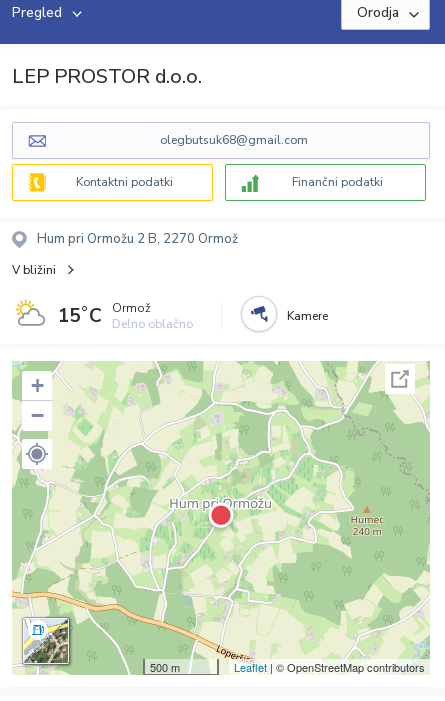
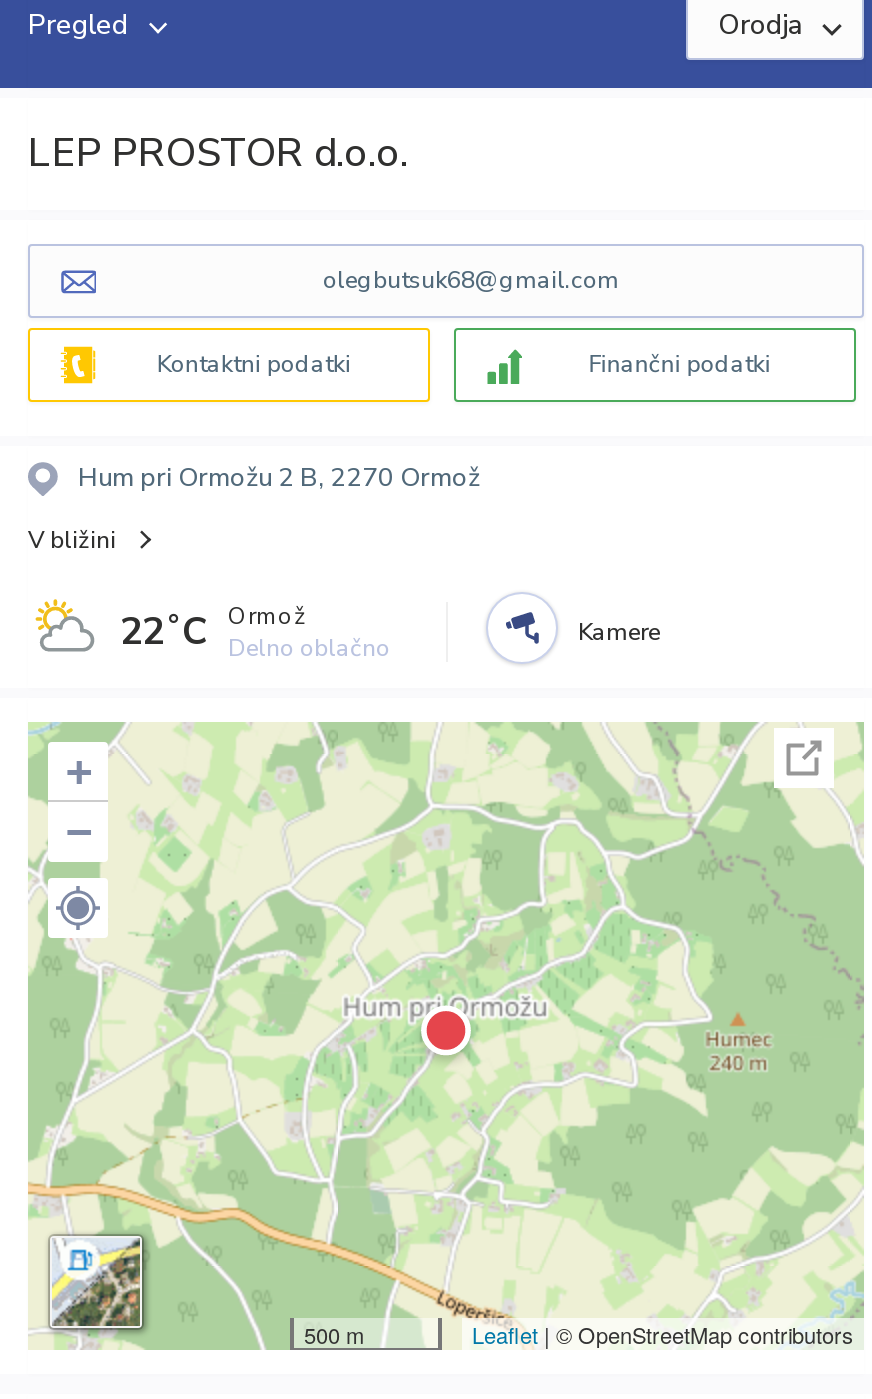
[58,300,193,332] 15˚C Ormož Delno oblačno -> [120,600,390,664] 22˚C Ormož Delno oblačno

